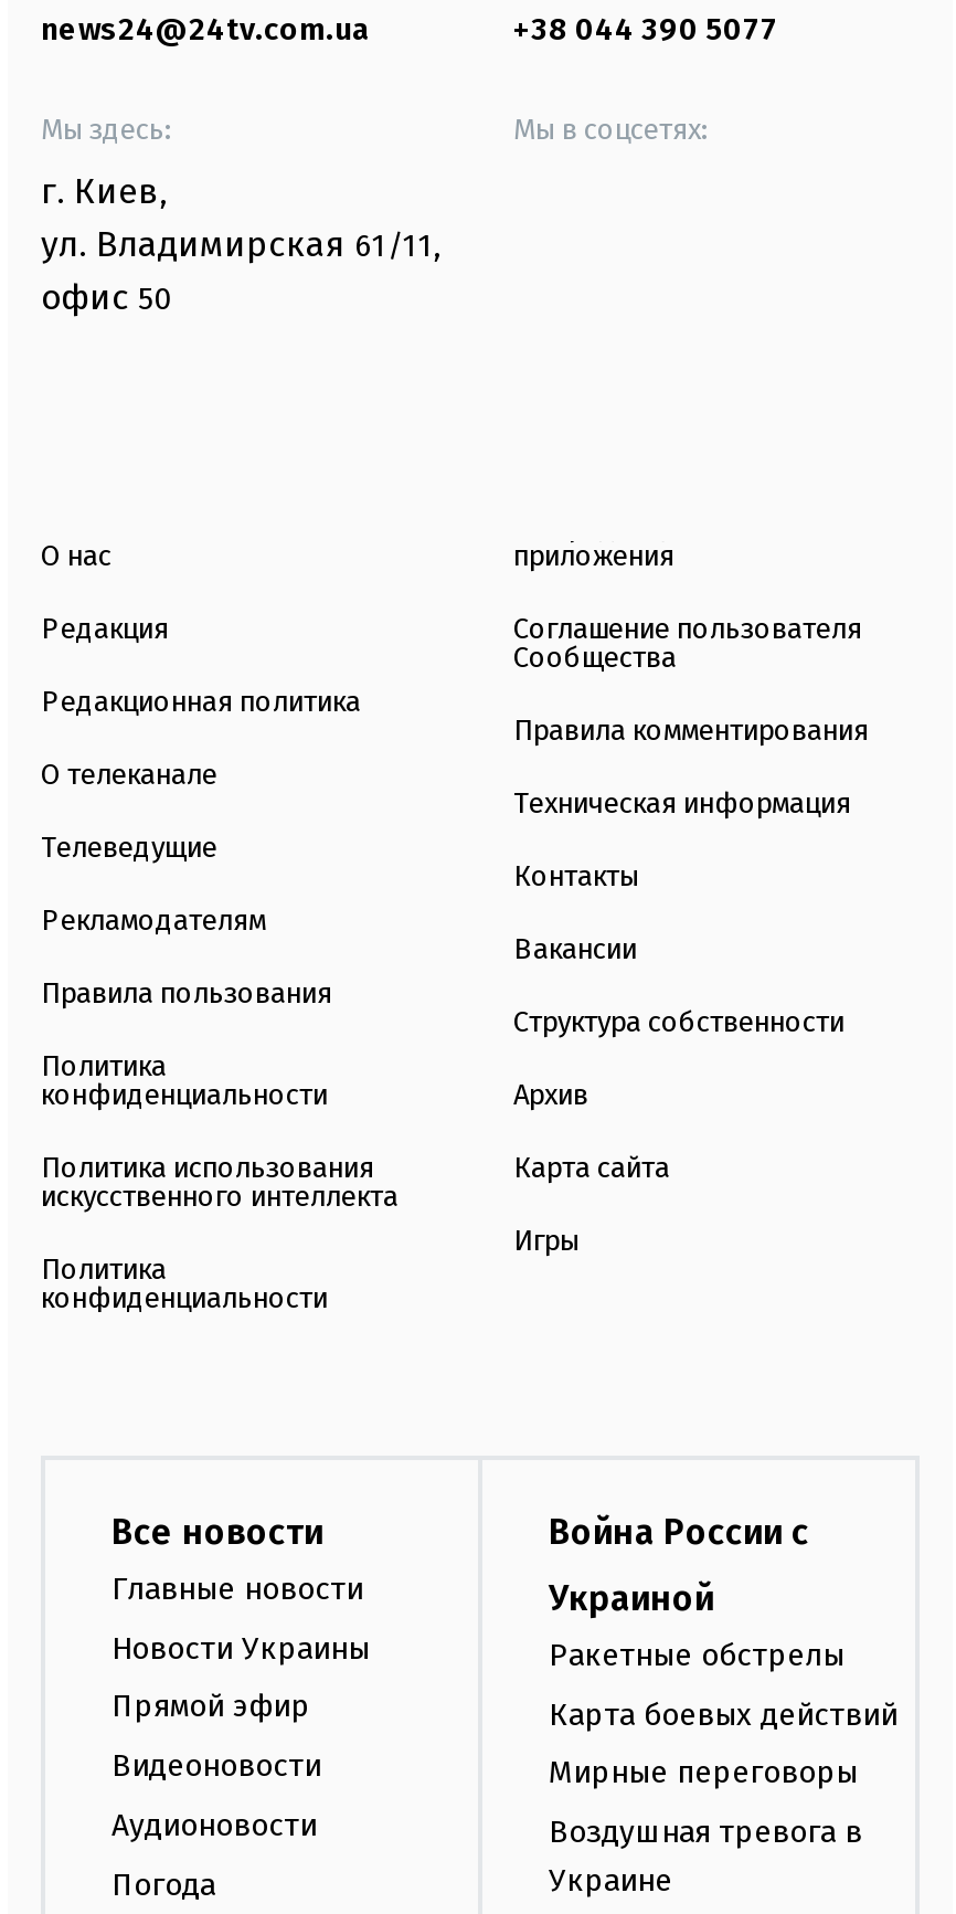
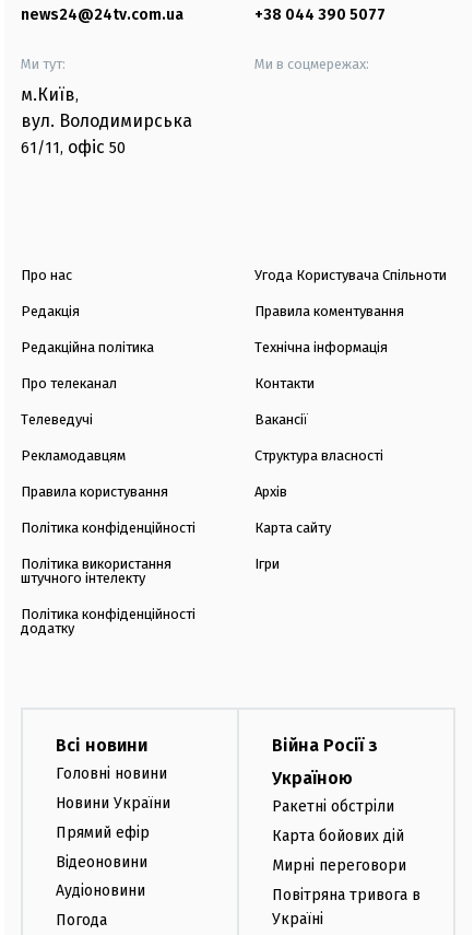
[41,112,440,317] Мы здесь: | г. Киев, | ул. Владимирская 61/11, | офис 50 -> [21,56,192,158] Ми тут: | м.Київ, | вул. Володимирська | 61/11, офіс 50
[513,112,708,145] Мы в соцсетях: -> [254,56,369,72] Ми в соцмережах:
[41,538,399,1313] О нас | Редакция | Редакционная политика | О телеканале | Телеведущие | Рекламодателям | Правила пользования | Политика | конфиденциальности | Политика использования | искусственного интеллекта | Политика | конфиденциальности -> [21,267,195,637] Про нас | Редакція | Редакційна політика | Про телеканал | Телеведучі | Рекламодавцям | Правила користування | Політика конфіденційності | Політика використання | штучного інтелекту | Політика конфіденційності | додатку
[513,538,869,1256] приложения | Соглашение пользователя | Сообщества | Правила комментирования | Техническая информация | Контакты | Вакансии | Структура собственности | Архив | Карта сайта | Игры -> [254,267,447,572] Угода Користувача Спільноти | Правила коментування | Технічна інформація | Контакти | Вакансії | Структура власності | Архів | Карта сайту | Ігри
[111,1510,370,1844] Все новости | Главные новости | Новости Украины | Прямой эфир | Видеоновости | Аудионовости -> [56,735,170,900] Всі новини | Головні новини | Новини України | Прямий ефір | Відеоновини | Аудіоновини
[549,1510,809,1552] Война России с -> [272,735,378,756] Війна Росії з
[549,1576,845,1673] Украиной | Ракетные обстрелы -> [272,768,394,816] Україною | Ракетні обстріли
[549,1695,897,1733] Карта боевых действий -> [272,827,404,845] Карта бойових дій
[549,1754,858,1792] Мирные переговоры -> [272,856,406,875] Мирні переговори
[549,1813,862,1900] Воздушная тревога в | Украине -> [272,885,420,928] Повітряна тривога в | Україні

